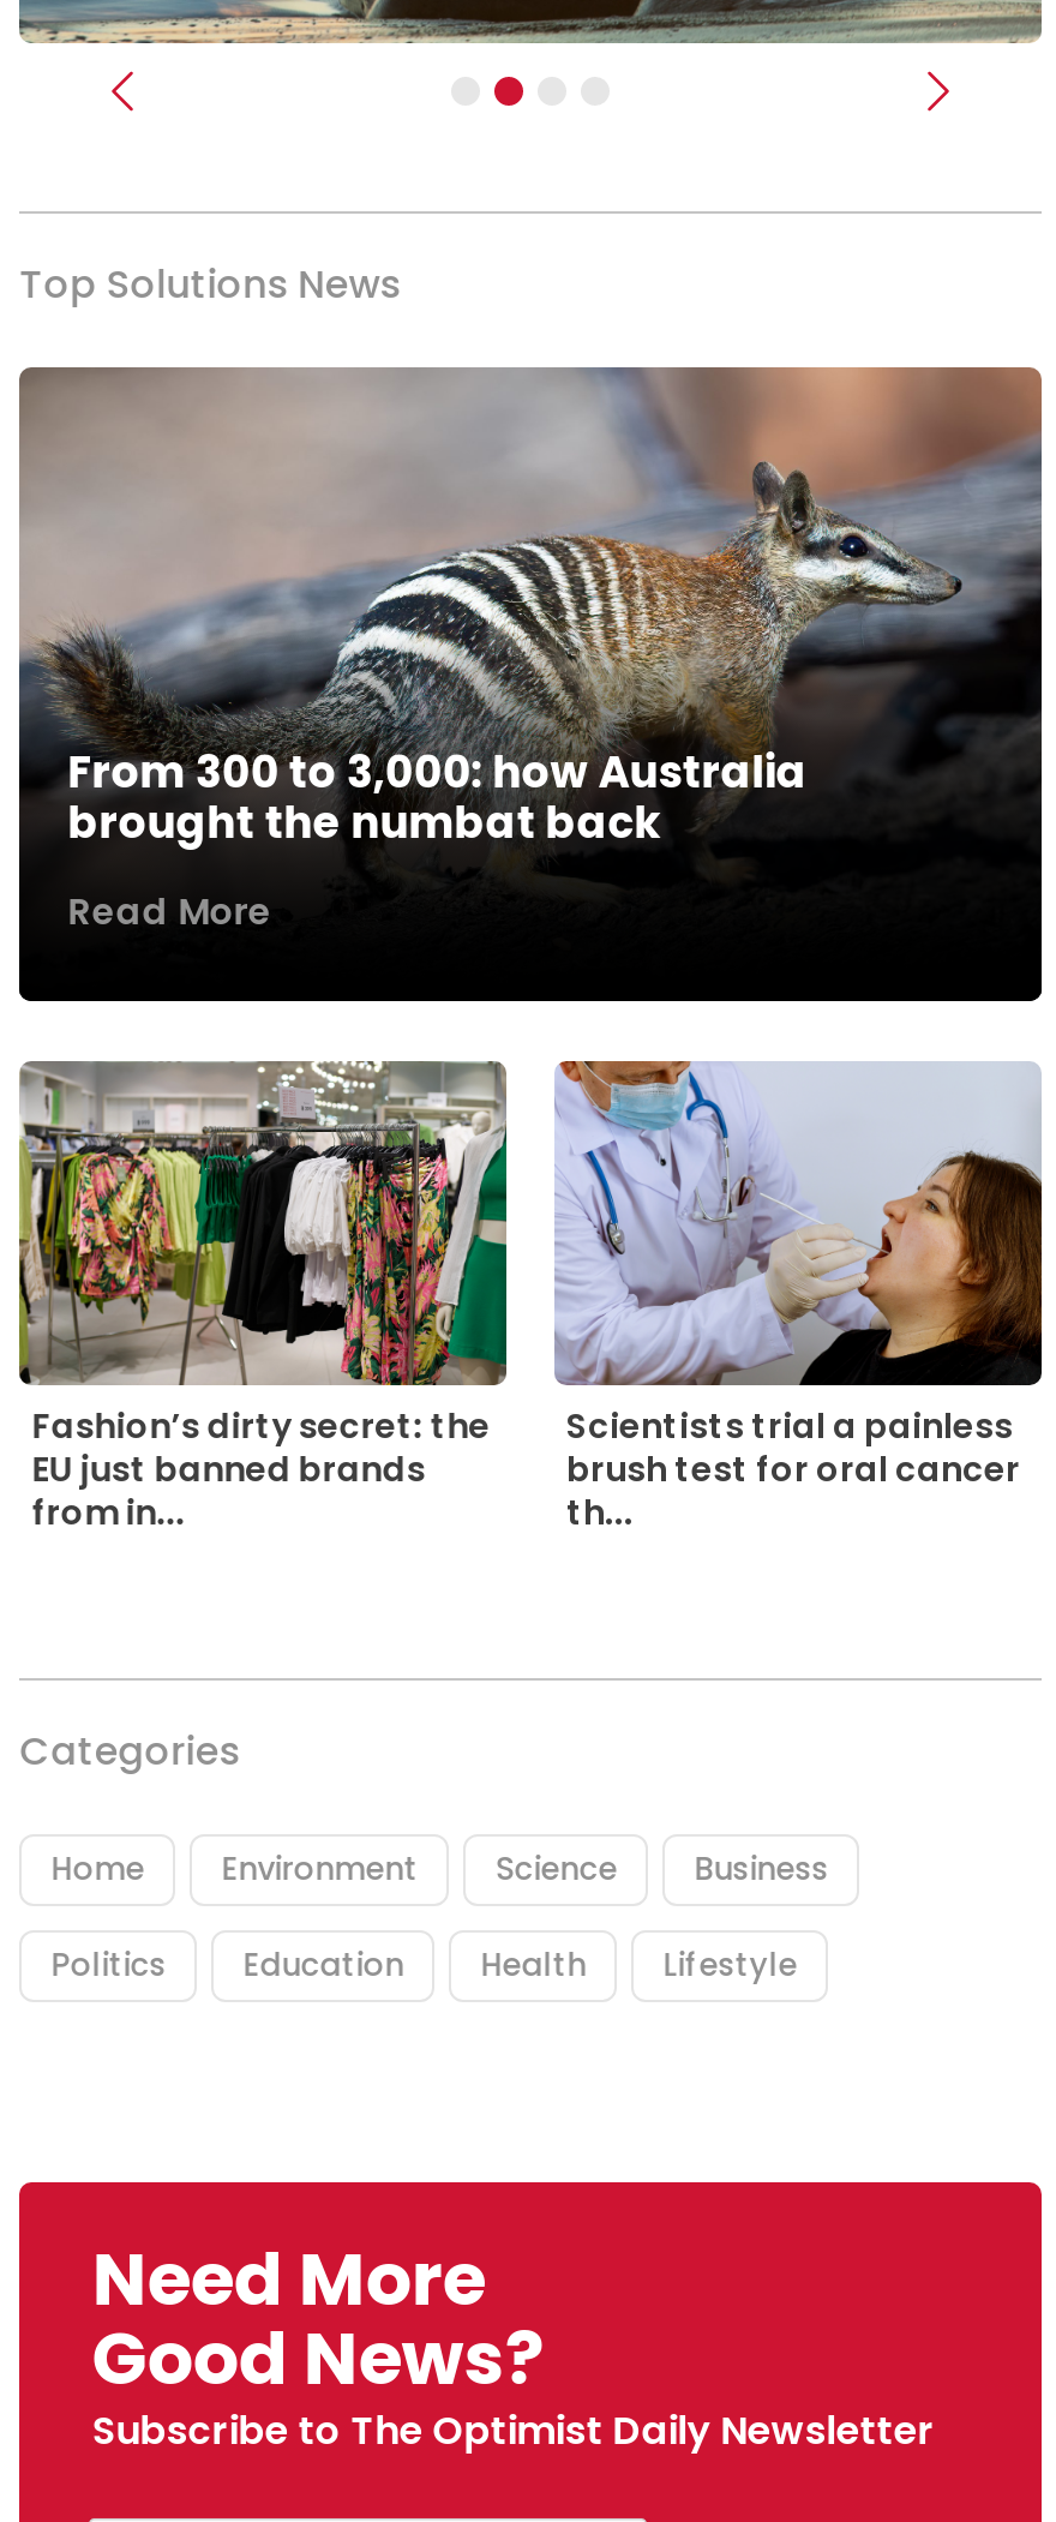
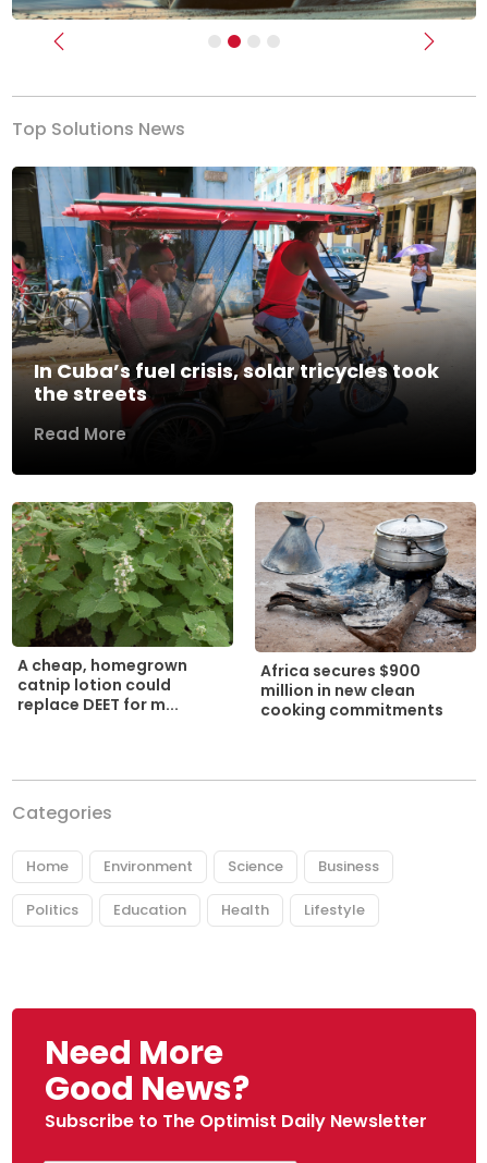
[19,365,1044,851] [image] | From 300 to 3,000: how Australia | brought the numbat back -> [11,166,476,407] [image] | In Cuba’s fuel crisis, solar tricycles took | the streets
[19,1061,509,1536] [image] | Fashion’s dirty secret: the | EU just banned brands | from in... -> [12,502,234,716] [image] | A cheap, homegrown | catnip lotion could | replace DEET for m...
[554,1061,1044,1536] [image] | Scientists trial a painless | brush test for oral cancer | th... -> [255,502,477,720] [image] | Africa secures $900 | million in new clean | cooking commitments

